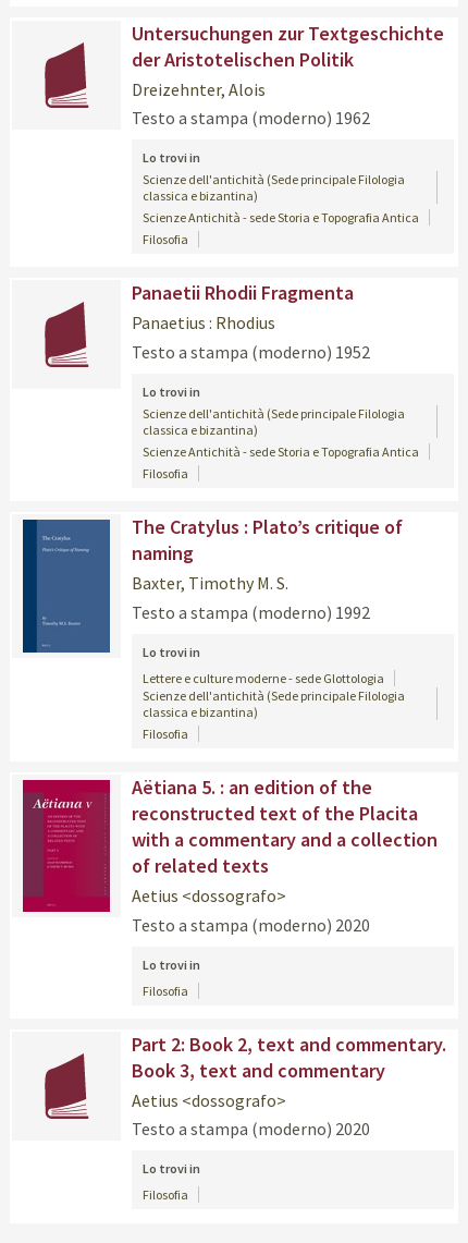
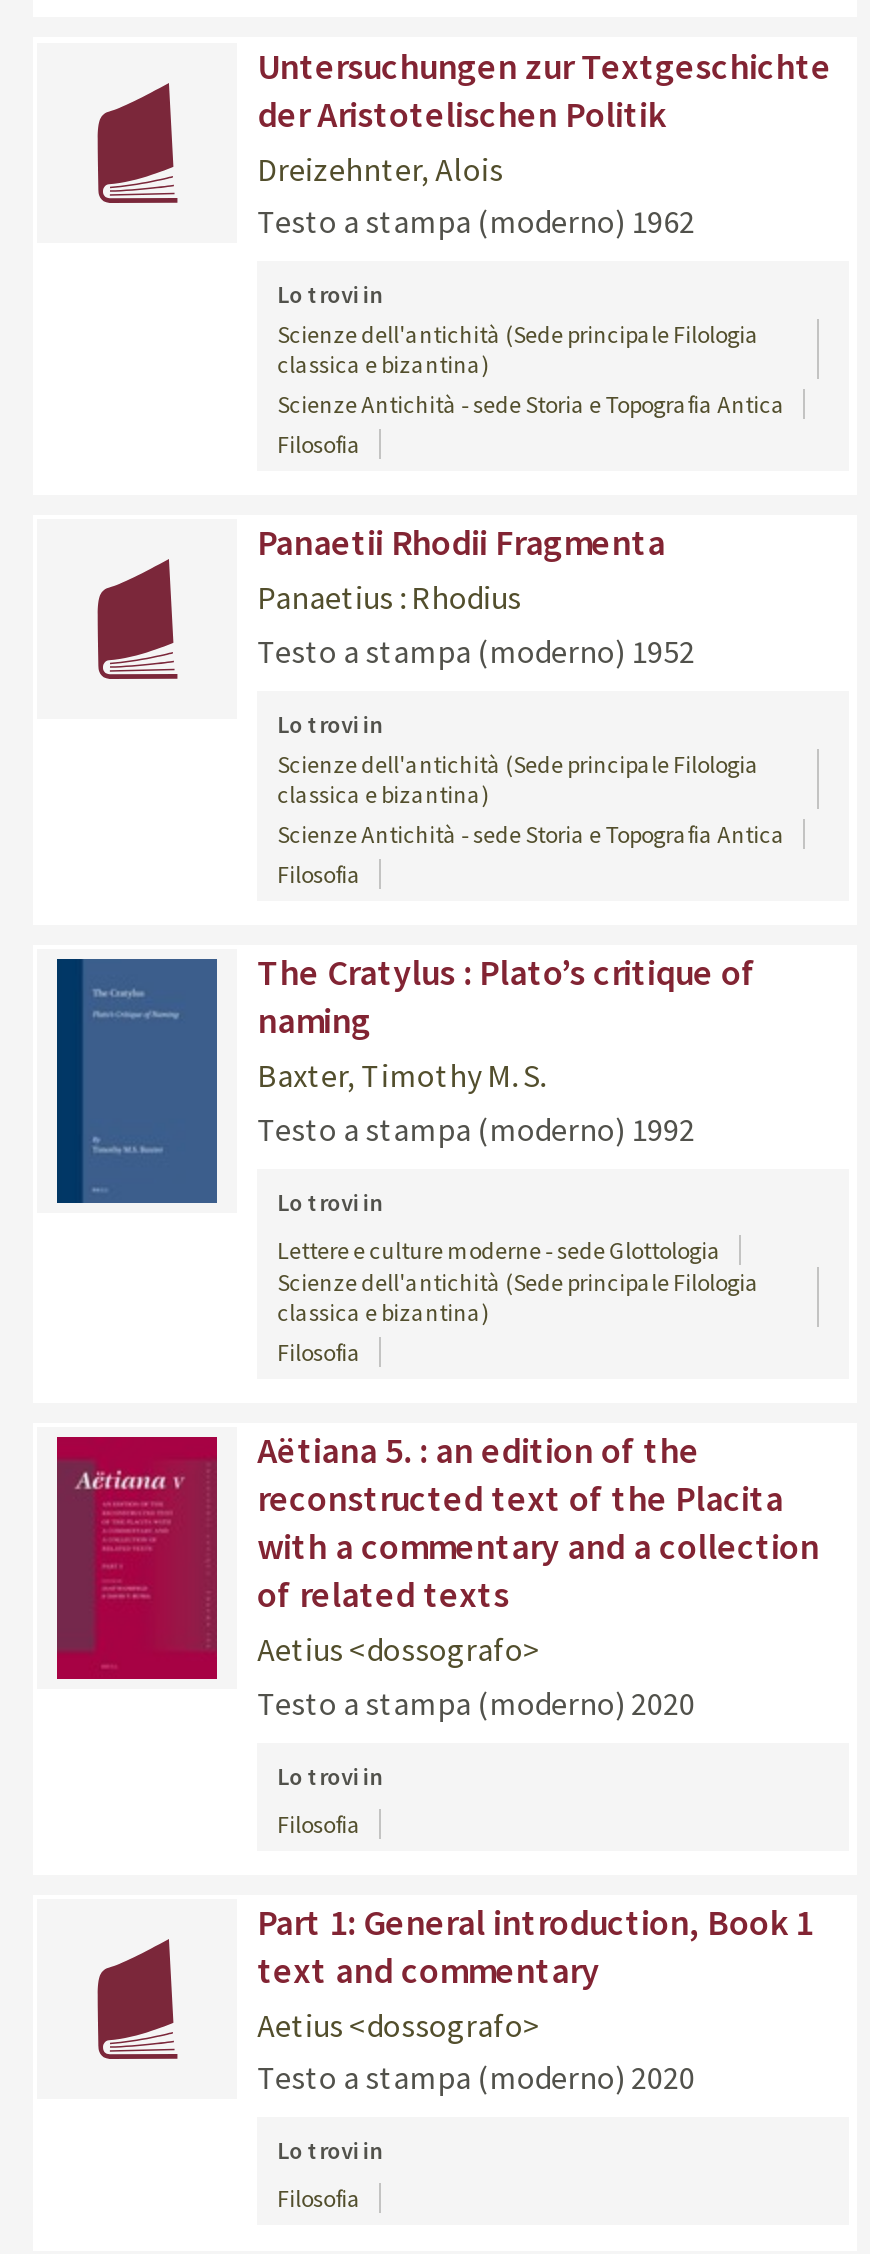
[132,1032,446,1083] Part 2: Book 2, text and commentary. | Book 3, text and commentary -> [257,1899,813,1993] Part 1: General introduction, Book 1 | text and commentary

